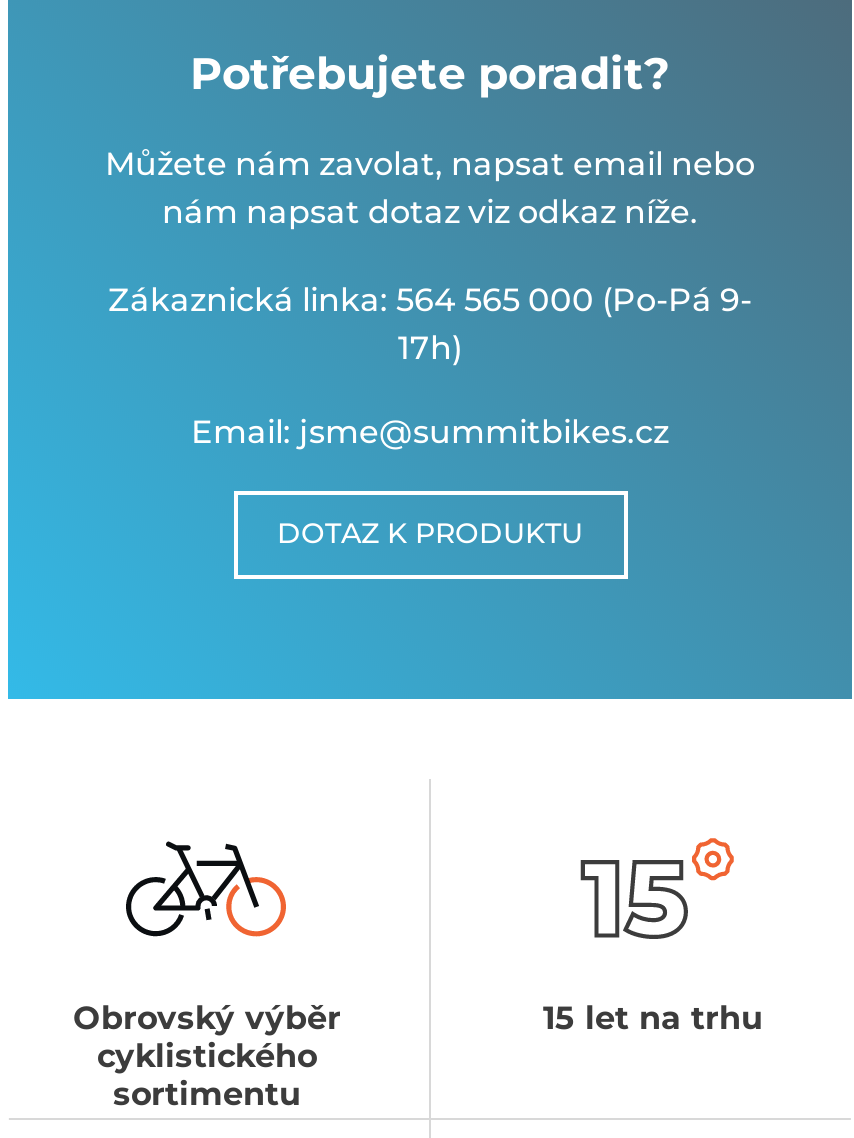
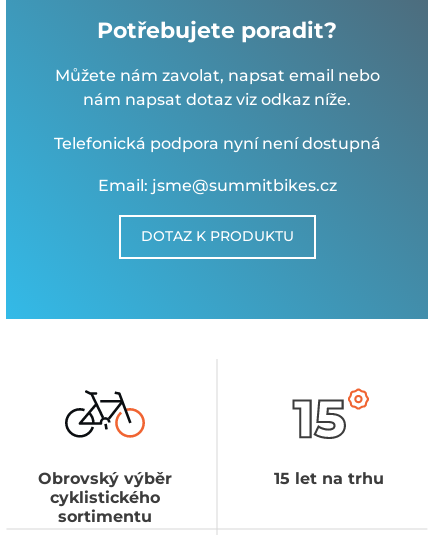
[108,281,752,367] Zákaznická linka: 564 565 000 (Po-Pá 9- | 17h) -> [53,134,380,153] Telefonická podpora nyní není dostupná

